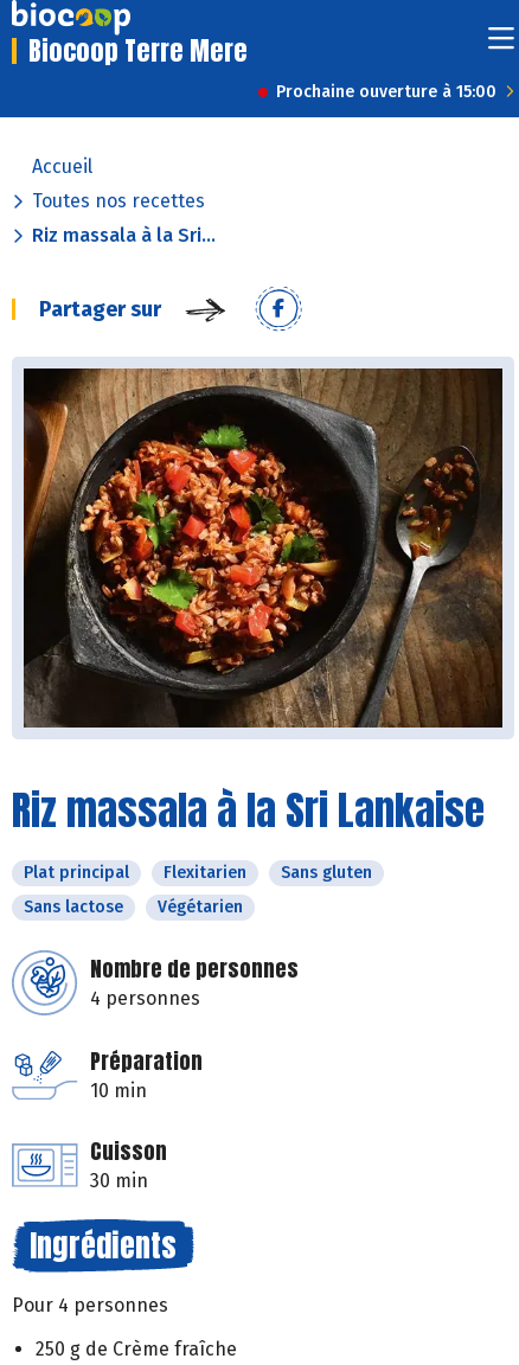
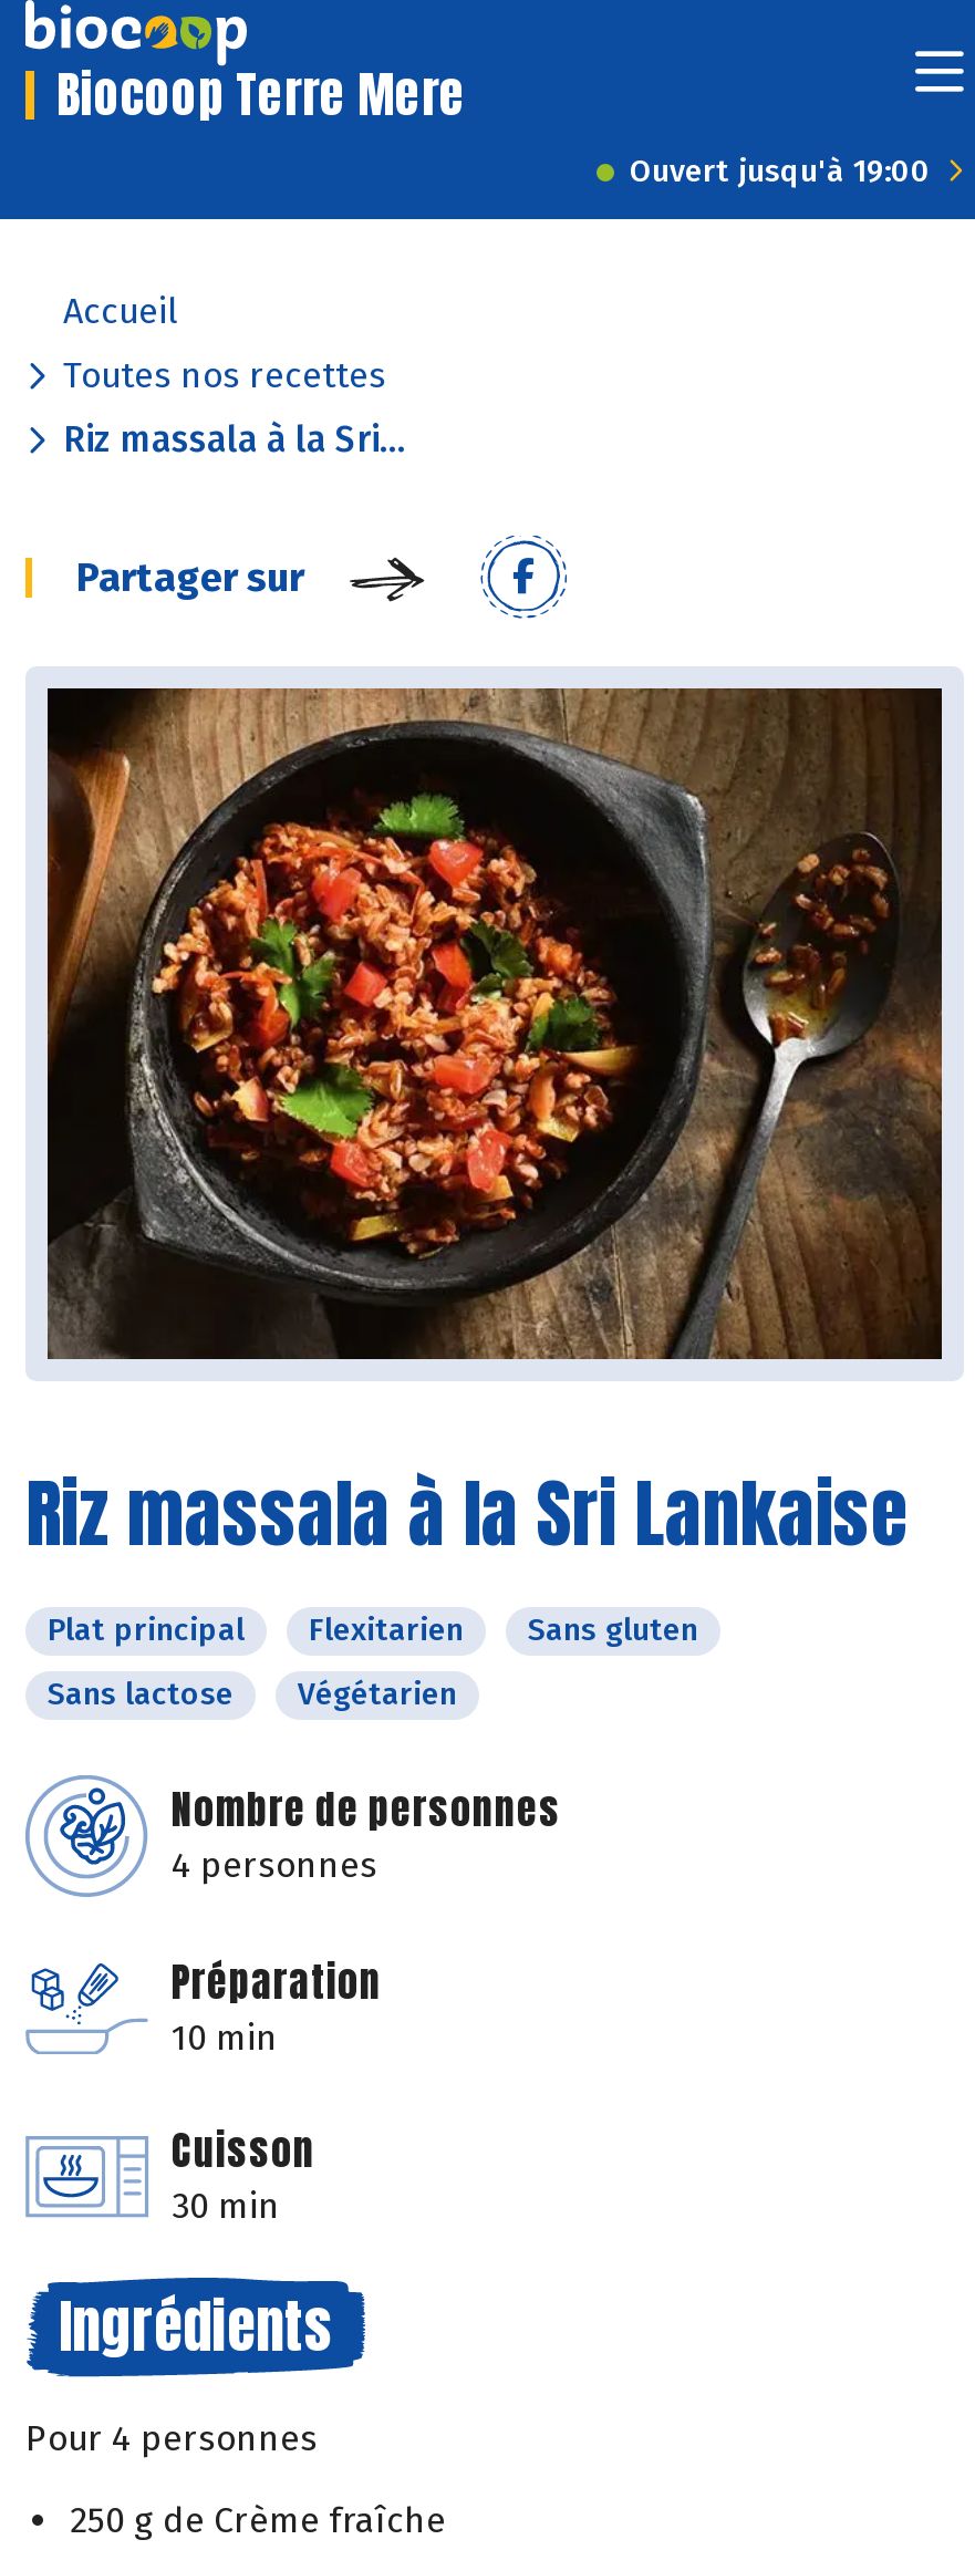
[276,82,496,102] Prochaine ouverture à 15:00 -> [630,153,931,190] Ouvert jusqu'à 19:00

